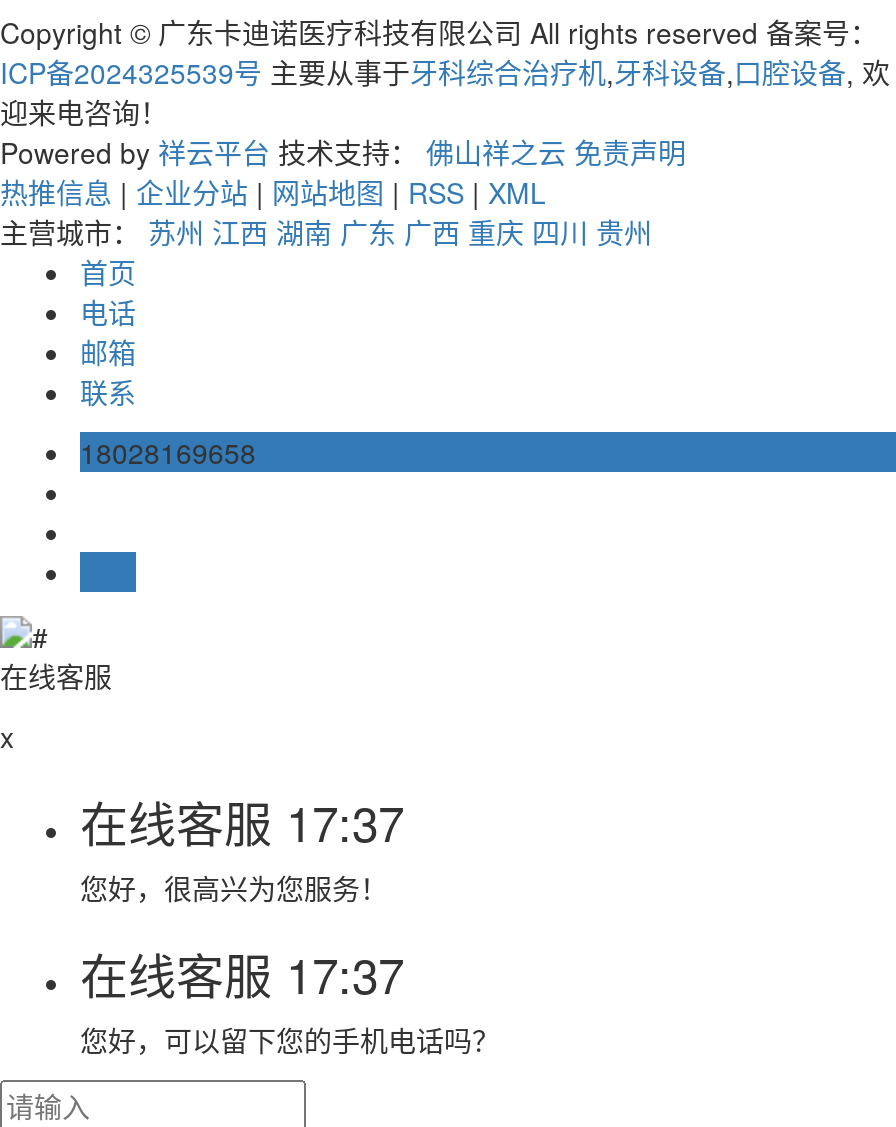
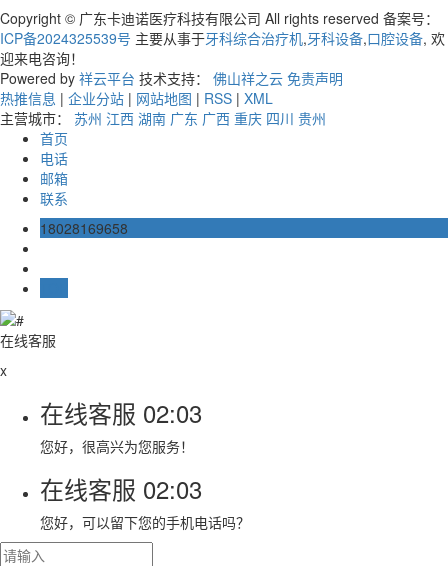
[80,787,404,857] 在线客服17:37 -> [40,395,202,430] 在线客服02:03
[80,939,404,1009] 在线客服17:37 -> [40,471,202,506] 在线客服02:03

